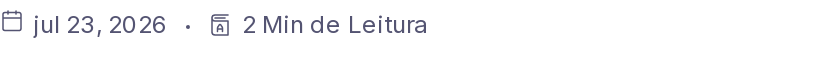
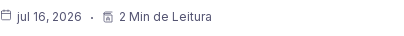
[34,9,168,39] jul 23, 2026 -> [17,9,82,24] jul 16, 2026

